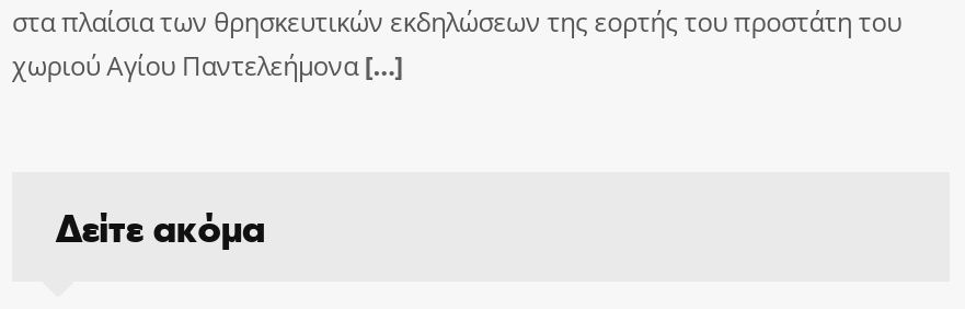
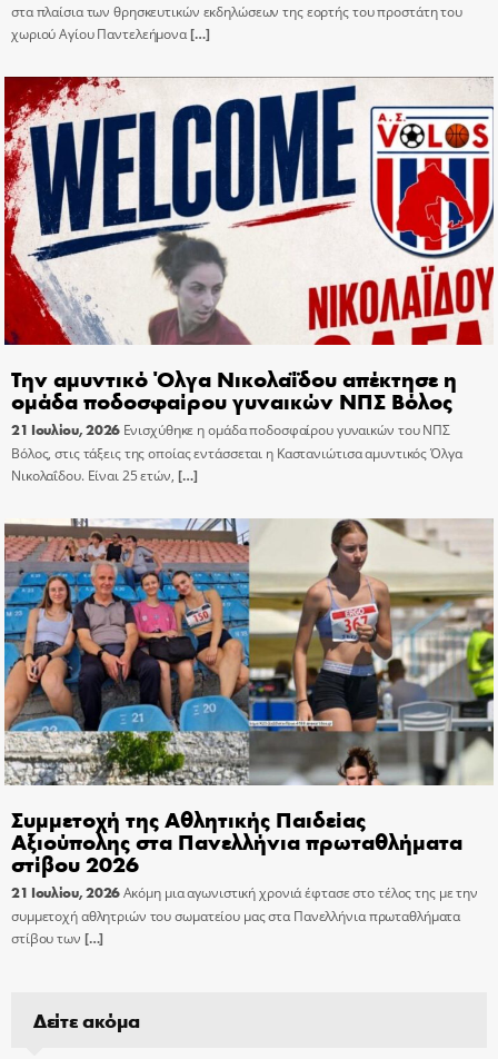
none -> [3,76,495,484] [image] | Την αμυντικό Όλγα Νικολαΐδου απέκτησε η | ομάδα ποδοσφαίρου γυναικών ΝΠΣ Βόλος | 21 Ιουλίου, 2026 Ενισχύθηκε η ομάδα ποδοσφαίρου γυναικών του ΝΠΣ | Βόλος, στις τάξεις της οποίας εντάσσεται η Καστανιώτισα αμυντικός Όλγα | Νικολαΐδου. Είναι 25 ετών, […]
none -> [3,517,495,948] [image] | Συμμετοχή της Αθλητικής Παιδείας | Αξιούπολης στα Πανελλήνια πρωταθλήματα | στίβου 2026 | 21 Ιουλίου, 2026 Ακόμη μια αγωνιστική χρονιά έφτασε στο τέλος της με την | συμμετοχή αθλητριών του σωματείου μας στα Πανελλήνια πρωταθλήματα | στίβου των […]

